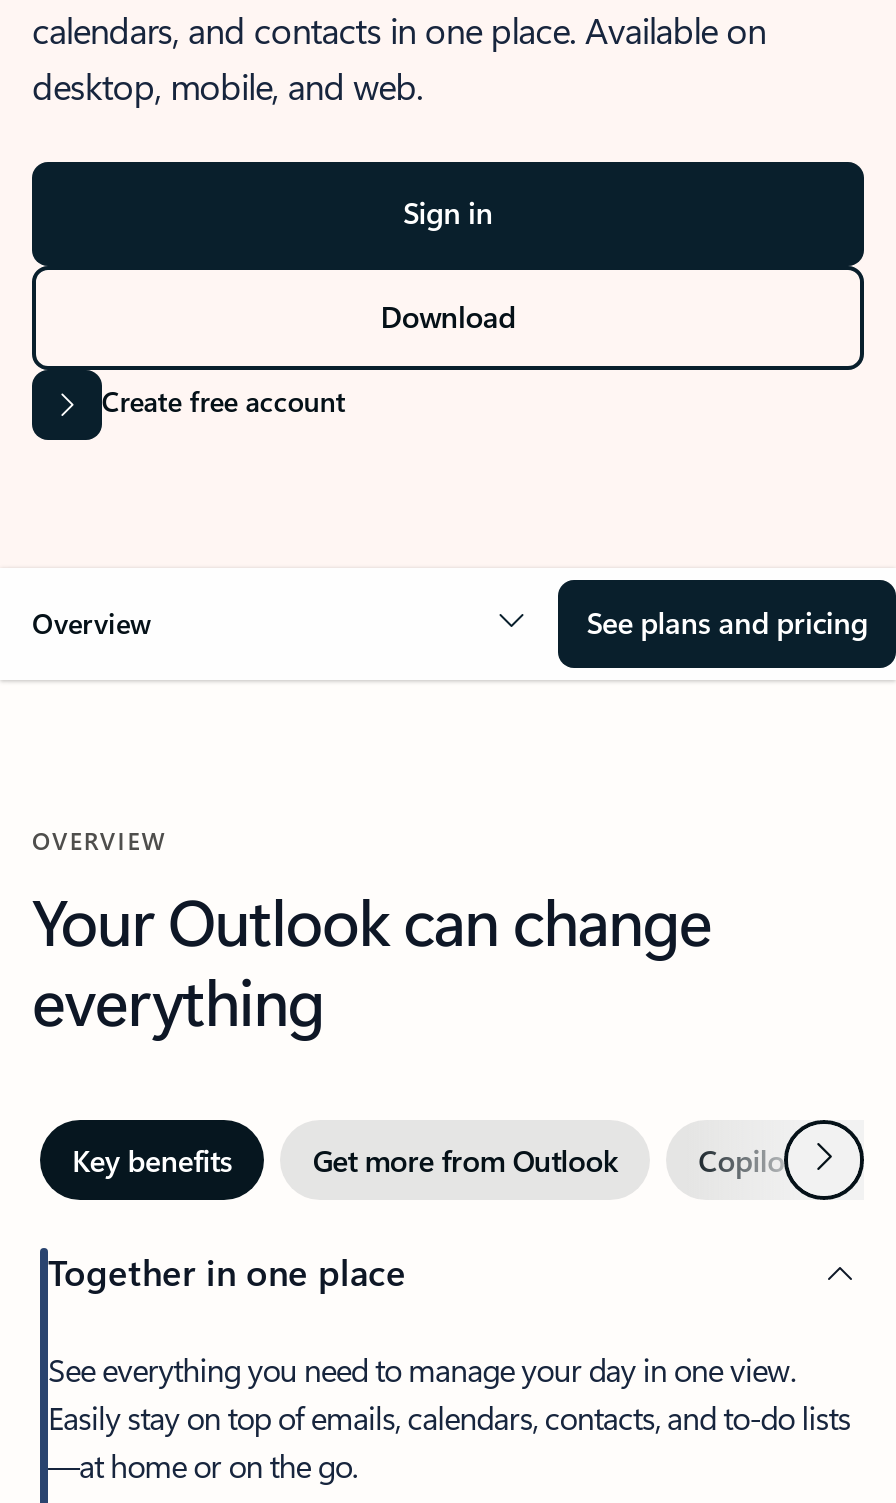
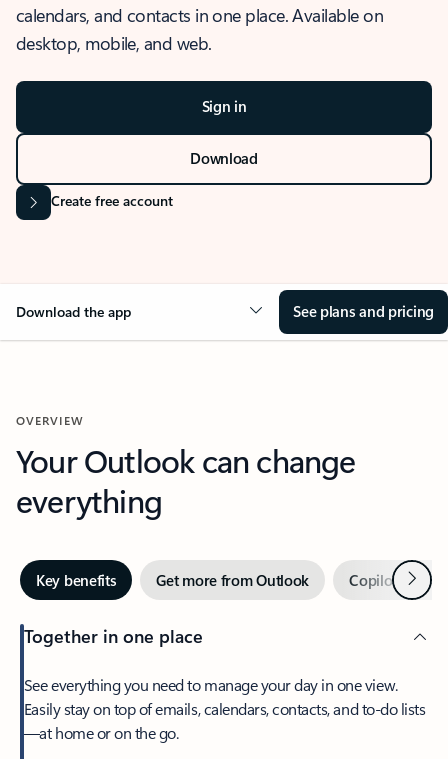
[32,604,152,642] Overview -> [16,302,131,321] Download the app

